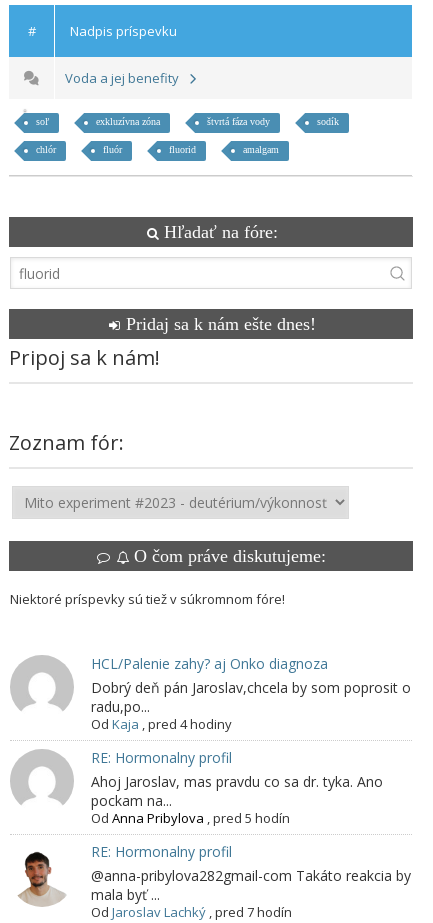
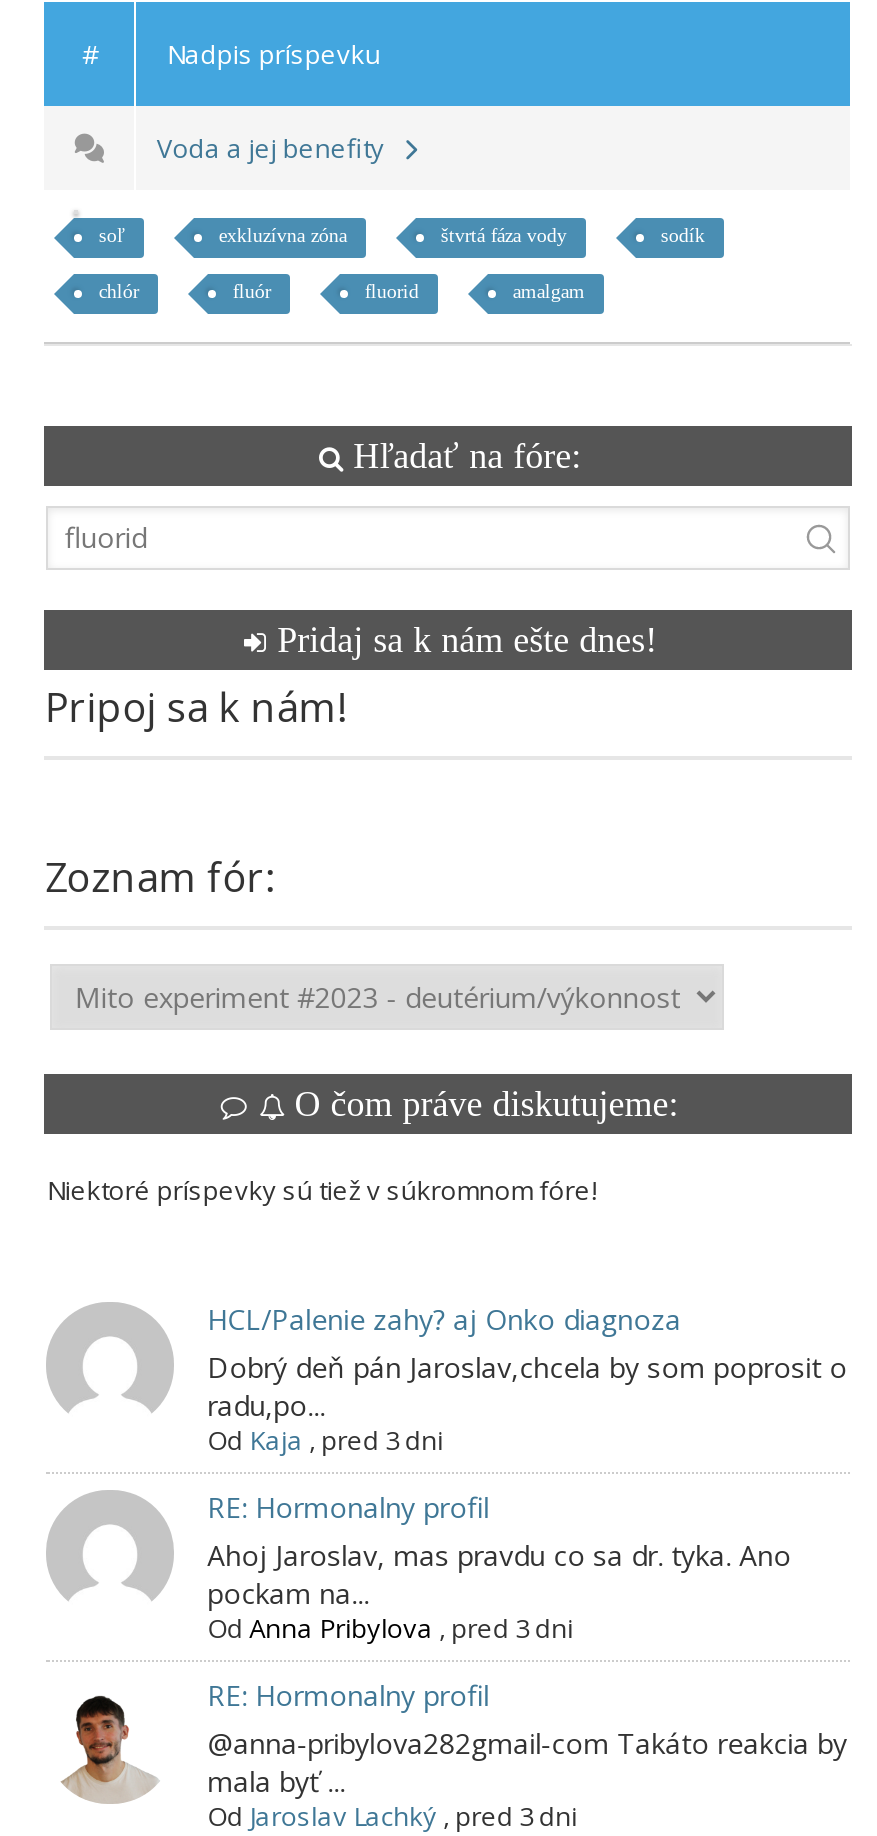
[91,715,232,733] Od Kaja, pred 4 hodiny -> [207,1421,443,1457] Od Kaja, pred 3 dni
[91,809,290,827] Od Anna Pribylova, pred 5 hodín -> [207,1609,573,1645] Od Anna Pribylova, pred 3 dni
[91,903,292,921] Od Jaroslav Lachký, pred 7 hodín -> [207,1797,577,1833] Od Jaroslav Lachký, pred 3 dni

